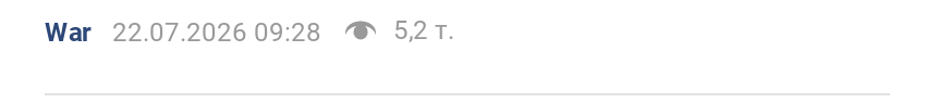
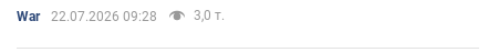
[393,15,454,45] 5,2 т. -> [194,8,225,23] 3,0 т.

